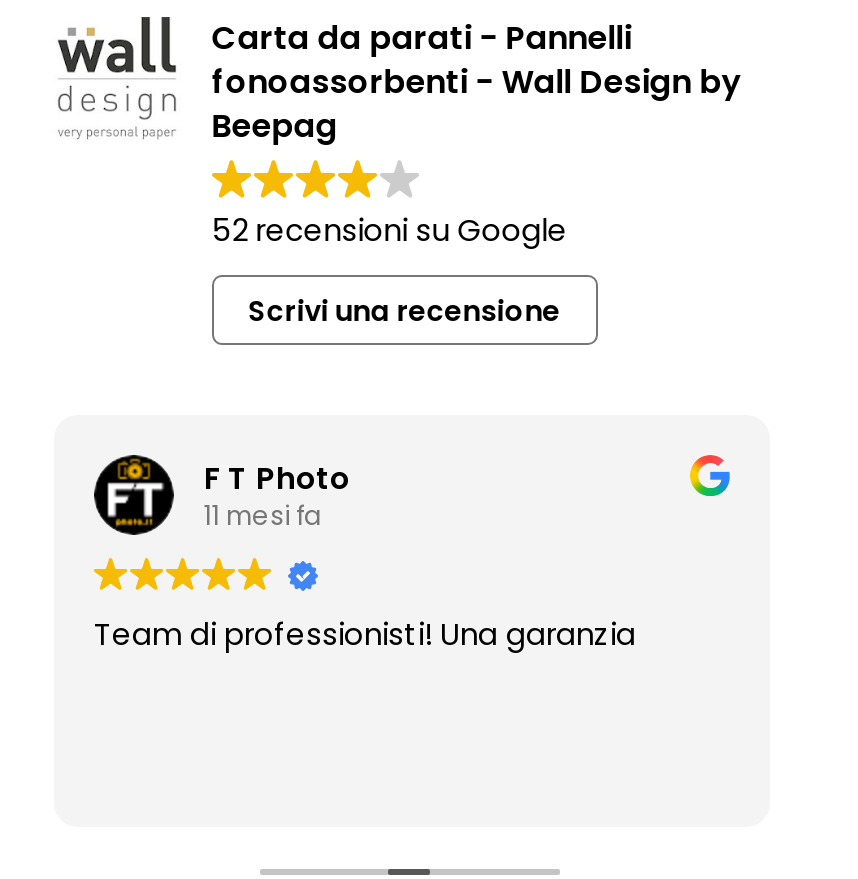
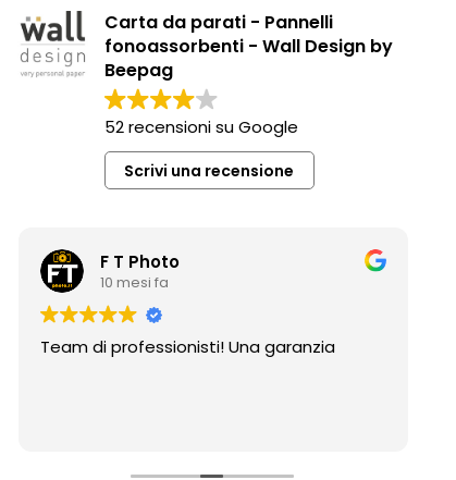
[204,497,322,535] 11 mesi fa -> [100,272,169,293] 10 mesi fa

